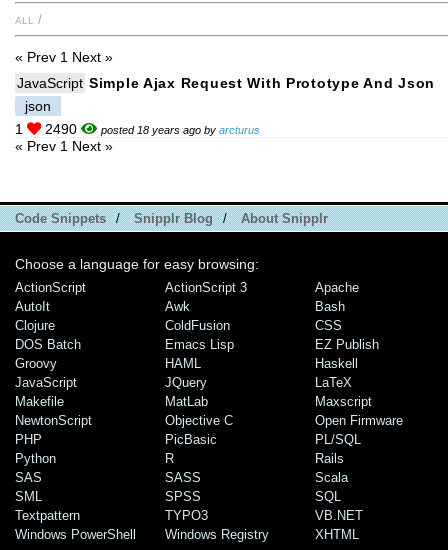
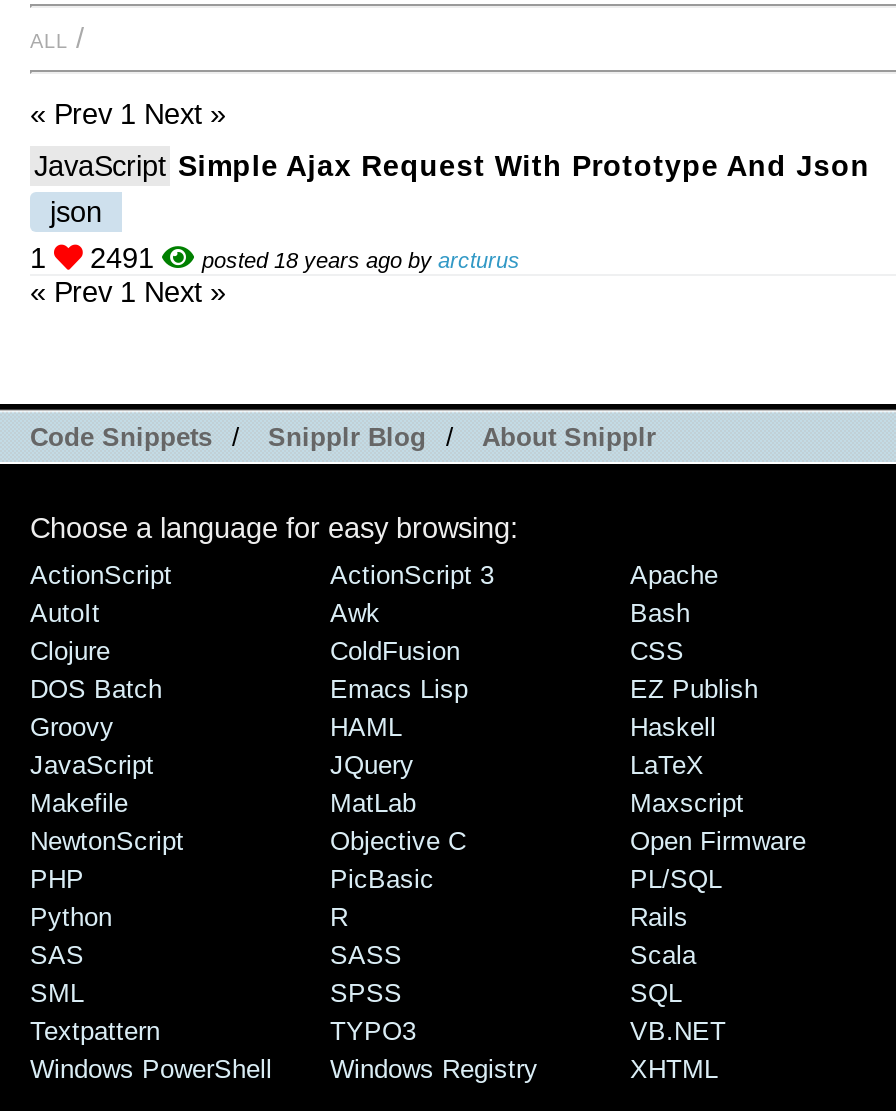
[15,121,260,137] 1 2490 posted 18 years ago by arcturus -> [30,241,520,273] 1 2491 posted 18 years ago by arcturus

